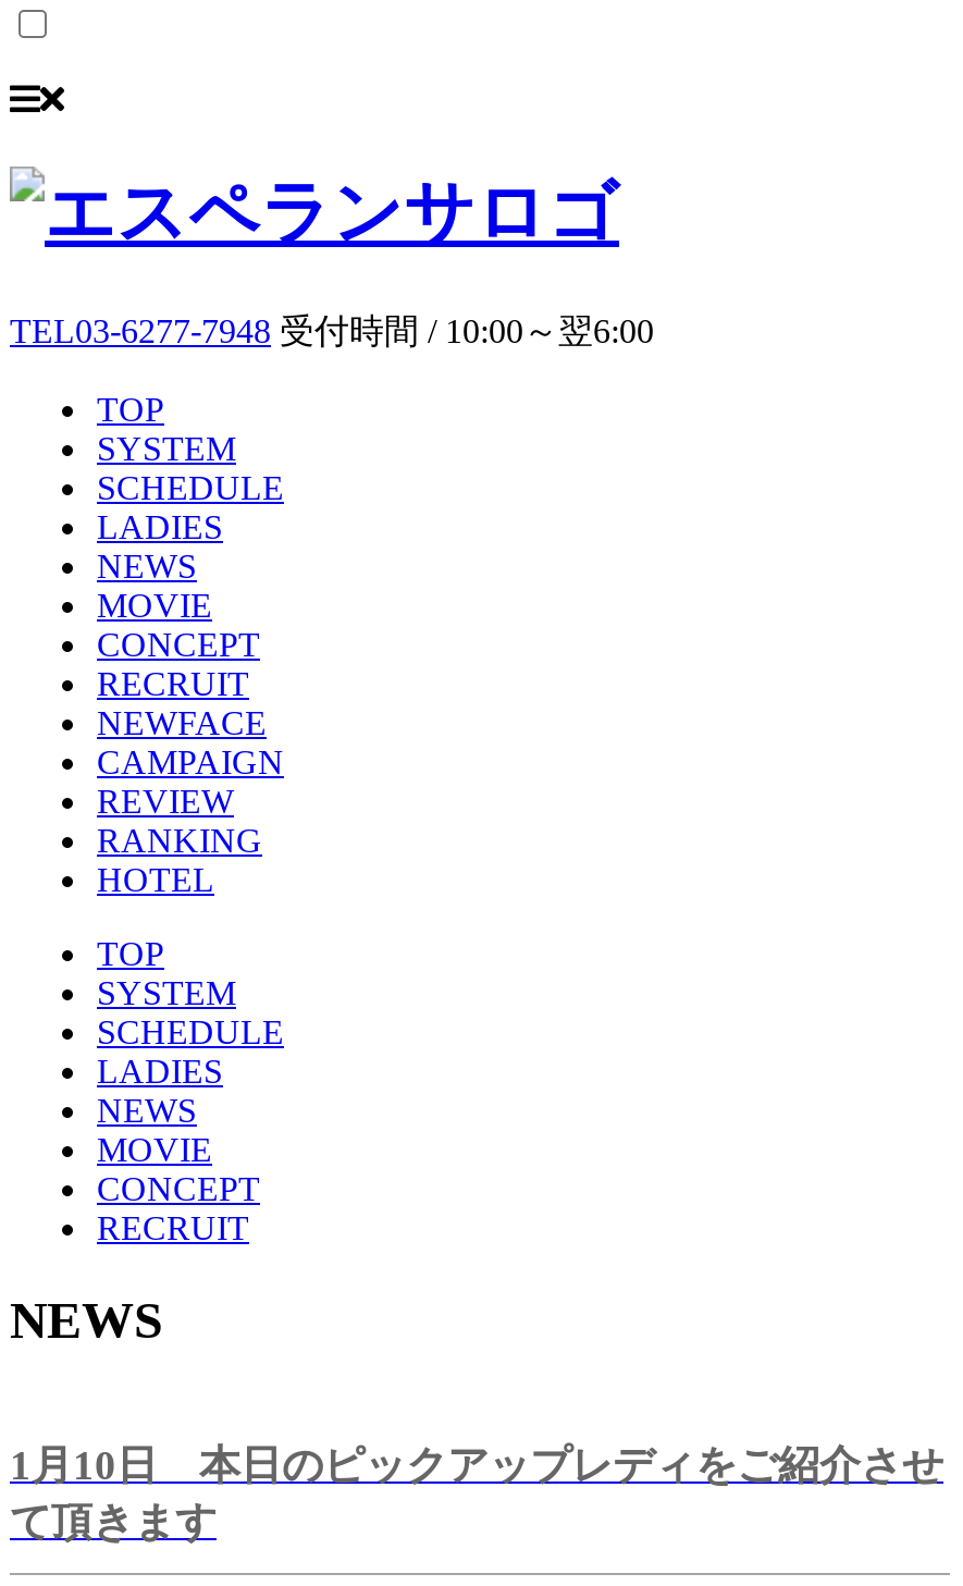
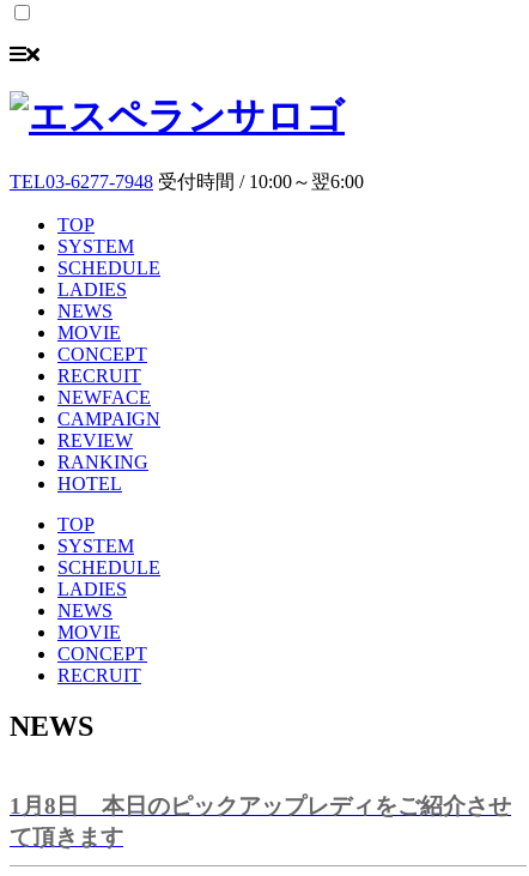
[10,1442,943,1488] 1月10日 本日のピックアップレディをご紹介させ -> [10,793,511,818] 1月8日 本日のピックアップレディをご紹介させ

